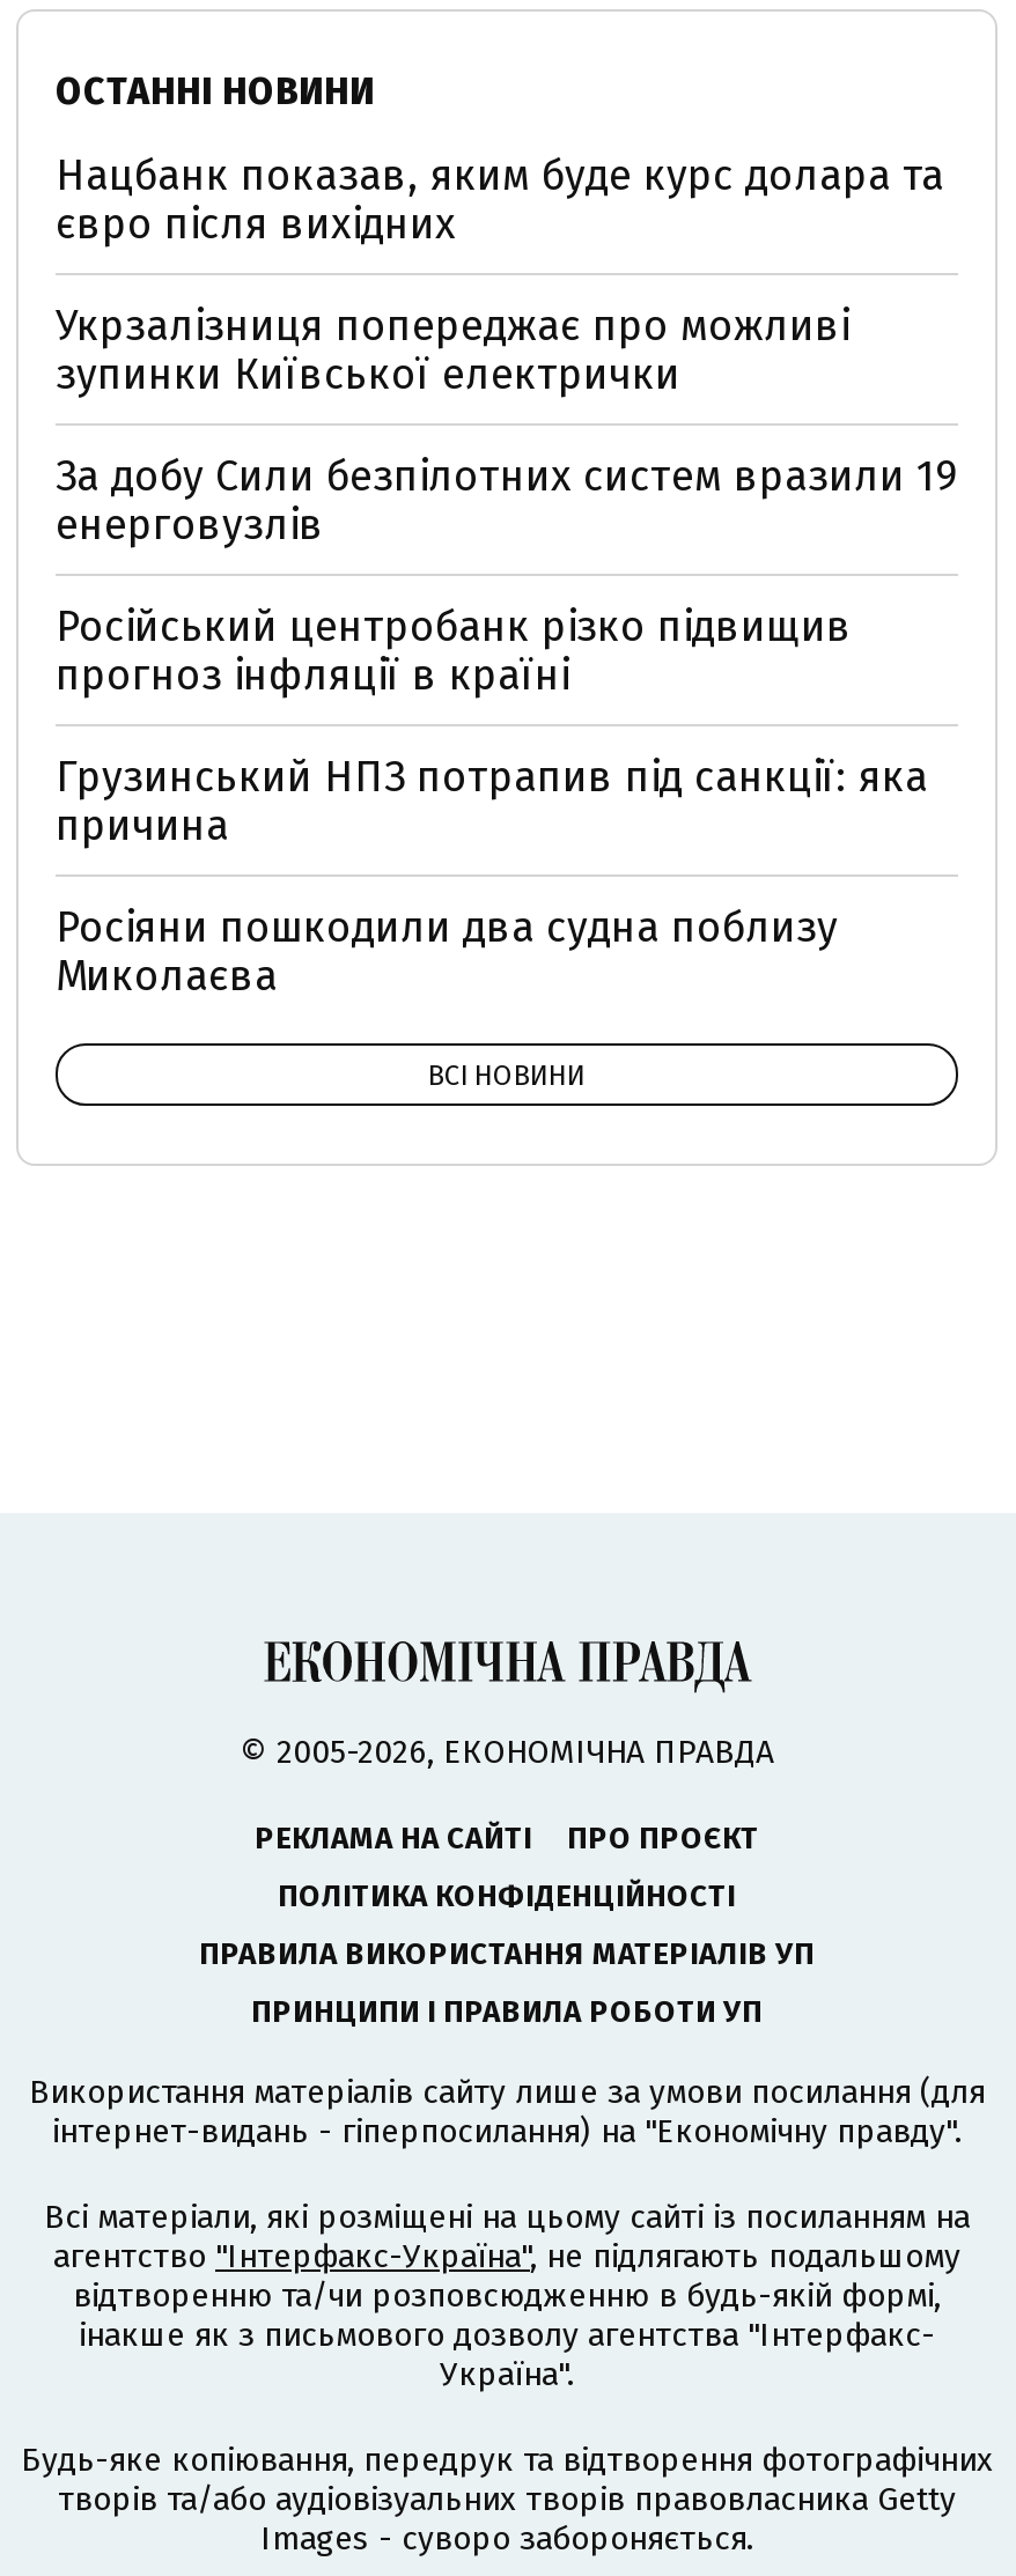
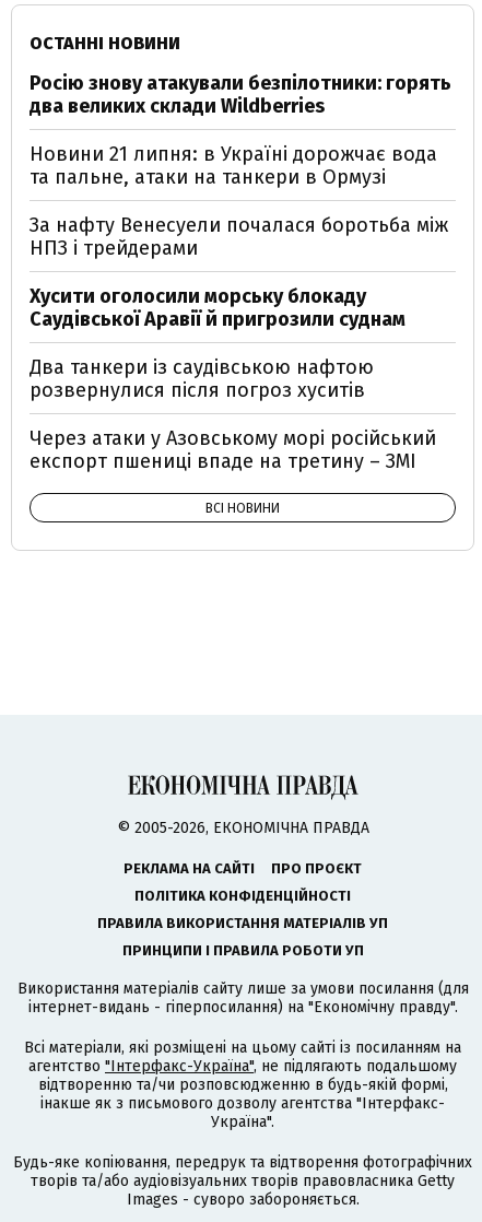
[56,150,944,250] Нацбанк показав, яким буде курс долара та | євро після вихідних -> [30,71,451,118] Росію знову атакували безпілотники: горять | два великих склади Wildberries
[56,301,849,400] Укрзалізниця попереджає про можливі | зупинки Київської електрички -> [30,142,437,189] Новини 21 липня: в Україні дорожчає вода | та пальне, атаки на танкери в Ормузі
[56,451,958,551] За добу Сили безпілотних систем вразили 19 | енерговузлів -> [30,213,448,260] За нафту Венесуели почалася боротьба між | НПЗ і трейдерами
[56,601,852,701] Російський центробанк різко підвищив | прогноз інфляції в країні -> [30,284,405,331] Хусити оголосили морську блокаду | Саудівської Аравії й пригрозили суднам
[56,752,928,851] Грузинський НПЗ потрапив під санкції: яка | причина -> [30,355,374,402] Два танкери із саудівською нафтою | розвернулися після погроз хуситів
[56,902,838,1002] Росіяни пошкодили два судна поблизу | Миколаєва -> [30,426,436,473] Через атаки у Азовському морі російський | експорт пшениці впаде на третину – ЗМІ

